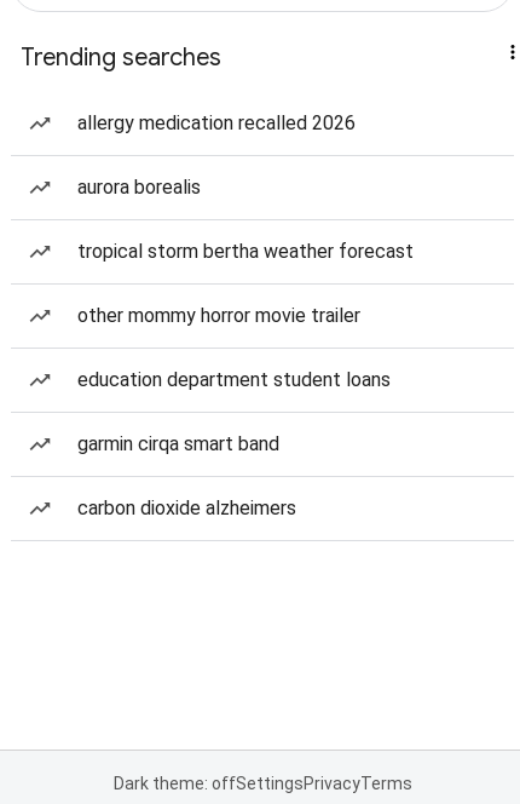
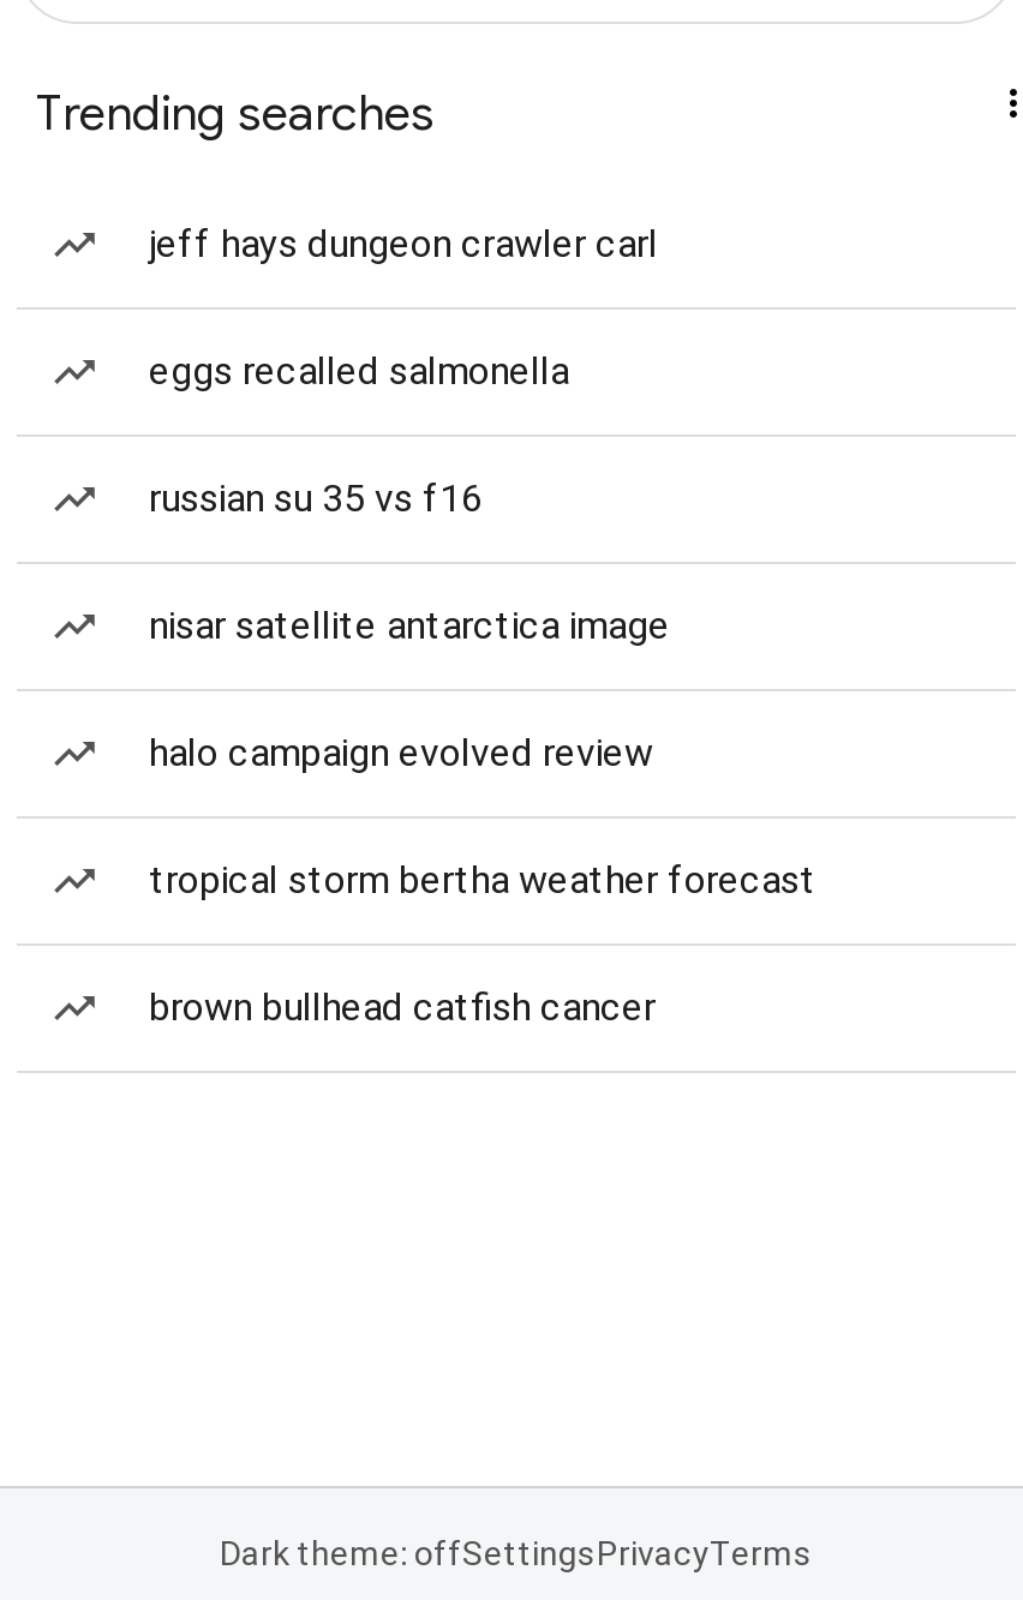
[77,111,356,199] allergy medication recalled 2026 | aurora borealis -> [149,221,670,775] jeff hays dungeon crawler carl | eggs recalled salmonella | russian su 35 vs f16 | nisar satellite antarctica image | halo campaign evolved review
moved [77,240,414,263] -> [149,857,816,903]: tropical storm bertha weather forecast
[77,304,391,519] other mommy horror movie trailer | education department student loans | garmin cirqa smart band | carbon dioxide alzheimers -> [149,984,656,1030] brown bullhead catfish cancer

